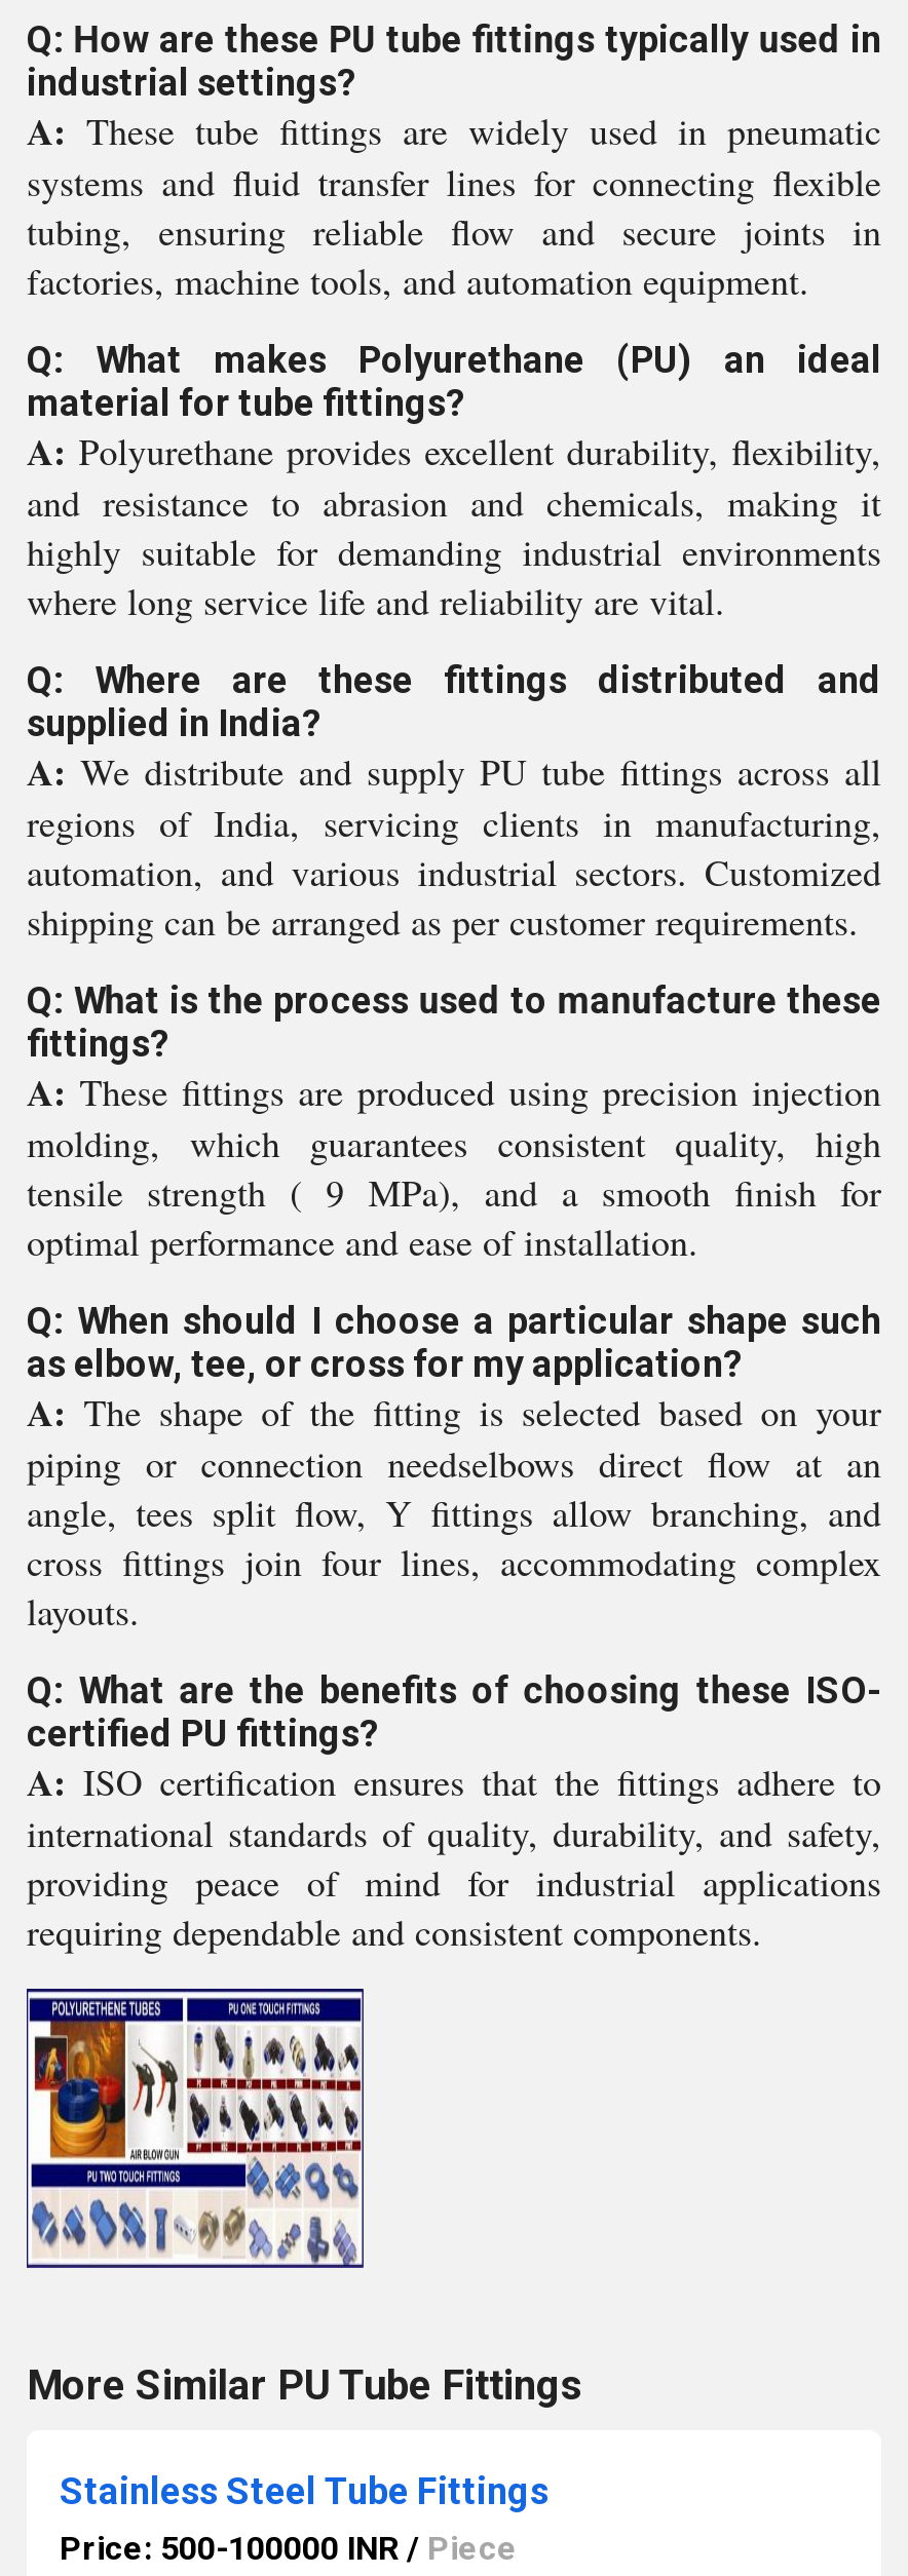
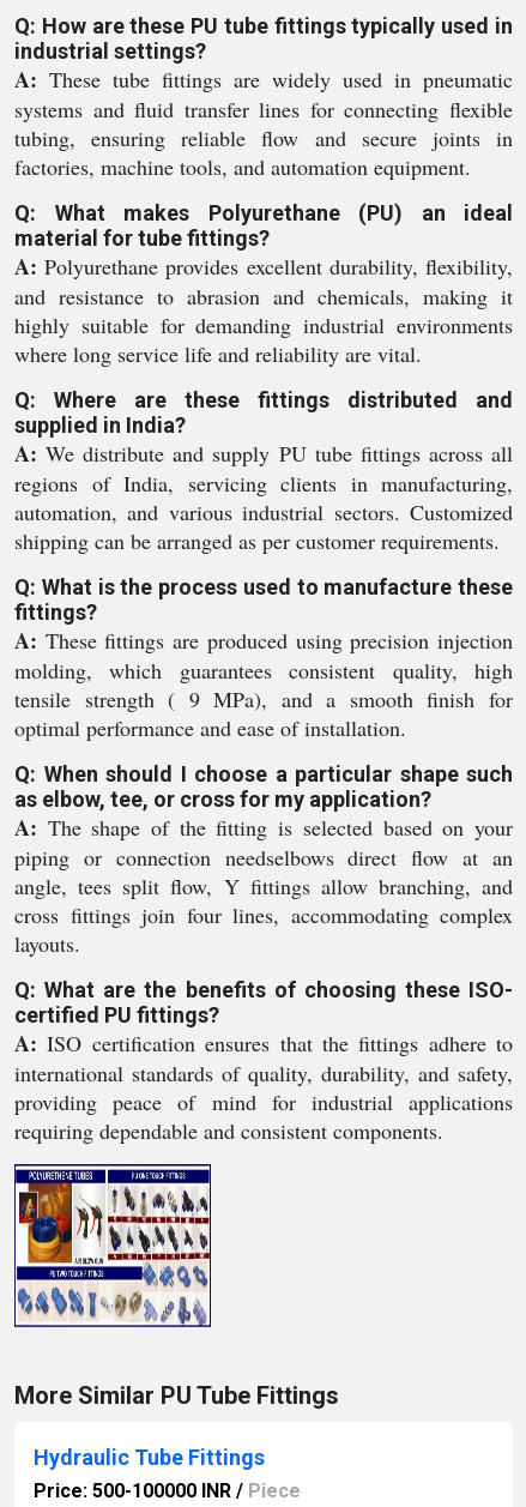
[60,2470,548,2513] Stainless Steel Tube Fittings -> [34,1445,265,1470] Hydraulic Tube Fittings

